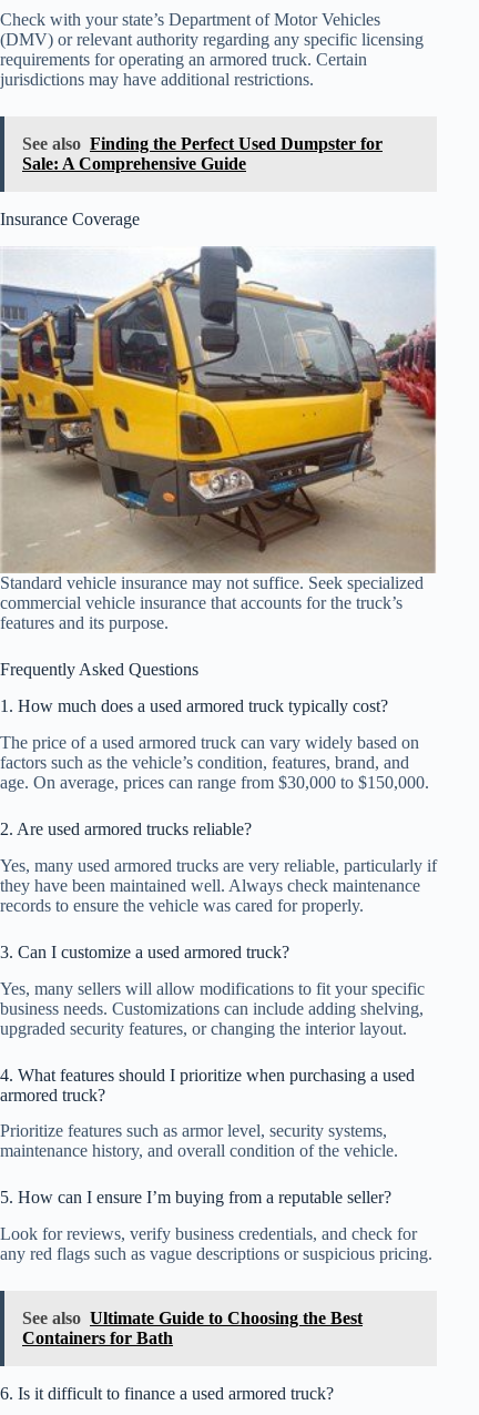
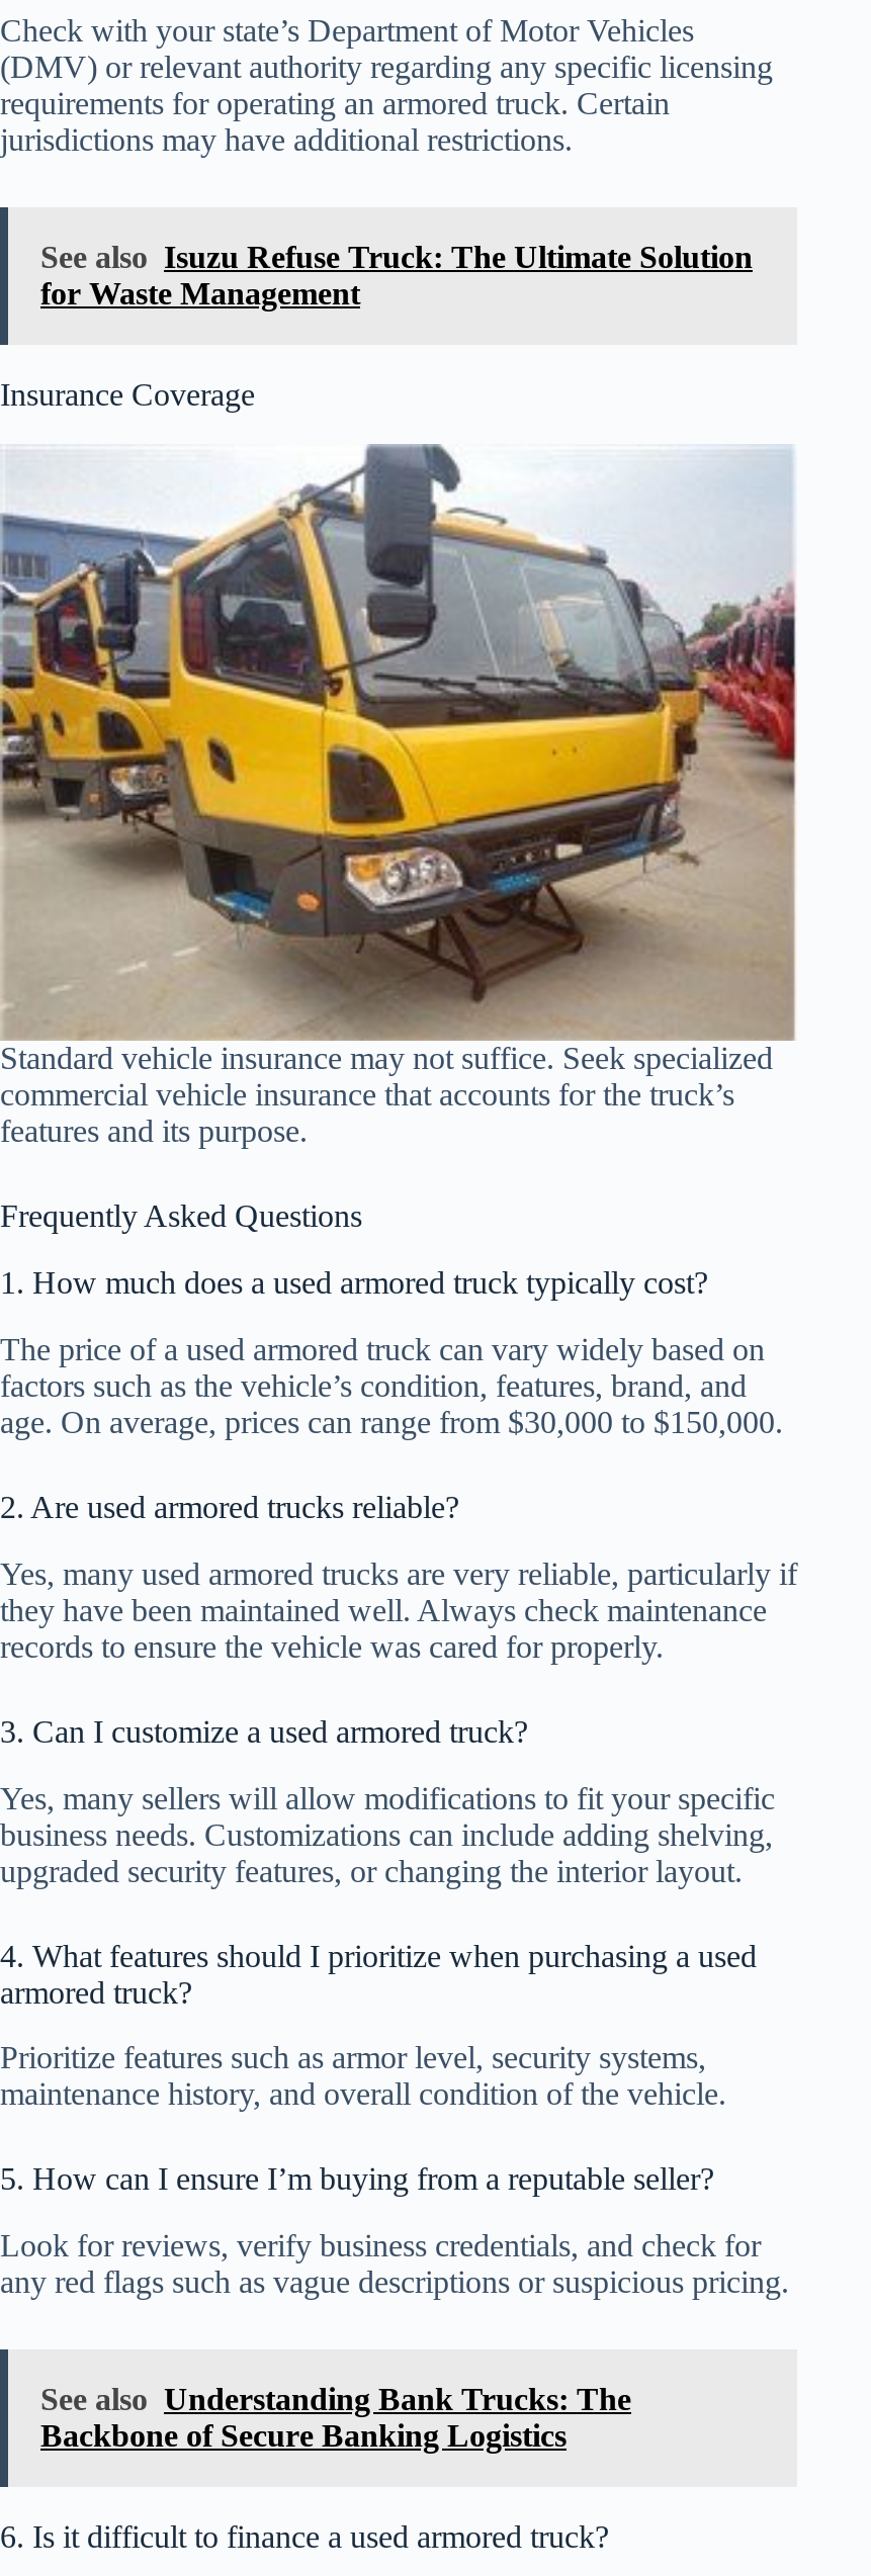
[22,134,383,173] See also Finding the Perfect Used Dumpster for | Sale: A Comprehensive Guide -> [40,239,753,310] See also Isuzu Refuse Truck: The Ultimate Solution | for Waste Management
[22,1309,363,1347] See also Ultimate Guide to Choosing the Best | Containers for Bath -> [40,2382,631,2453] See also Understanding Bank Trucks: The | Backbone of Secure Banking Logistics

